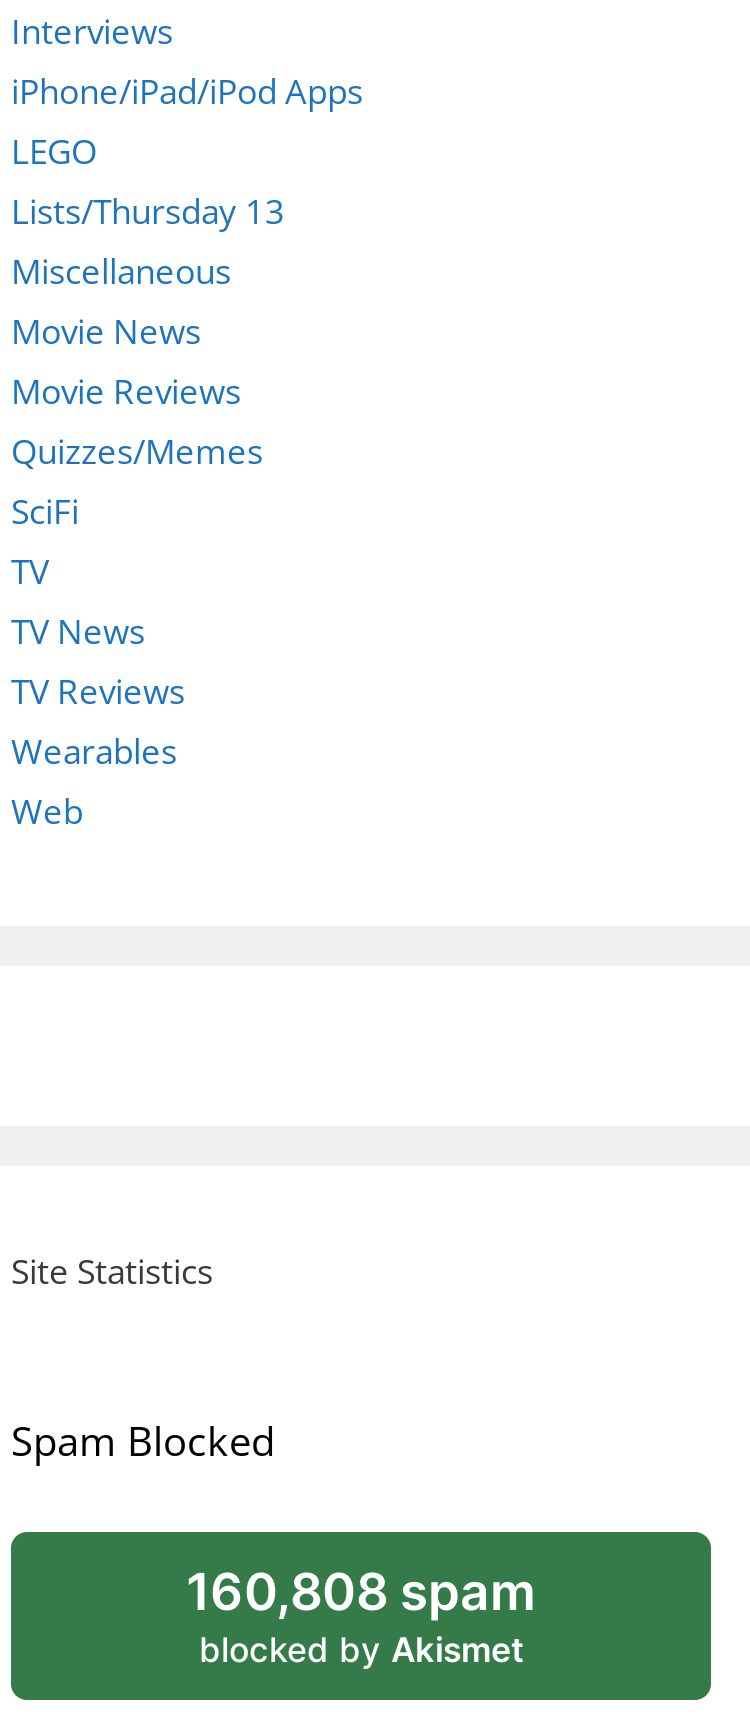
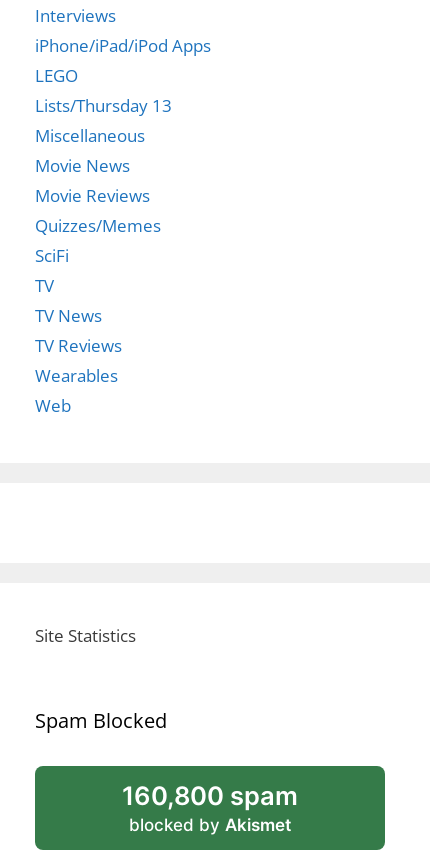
[186,1560,536,1622] 160,808 spam -> [122,780,298,811] 160,800 spam

